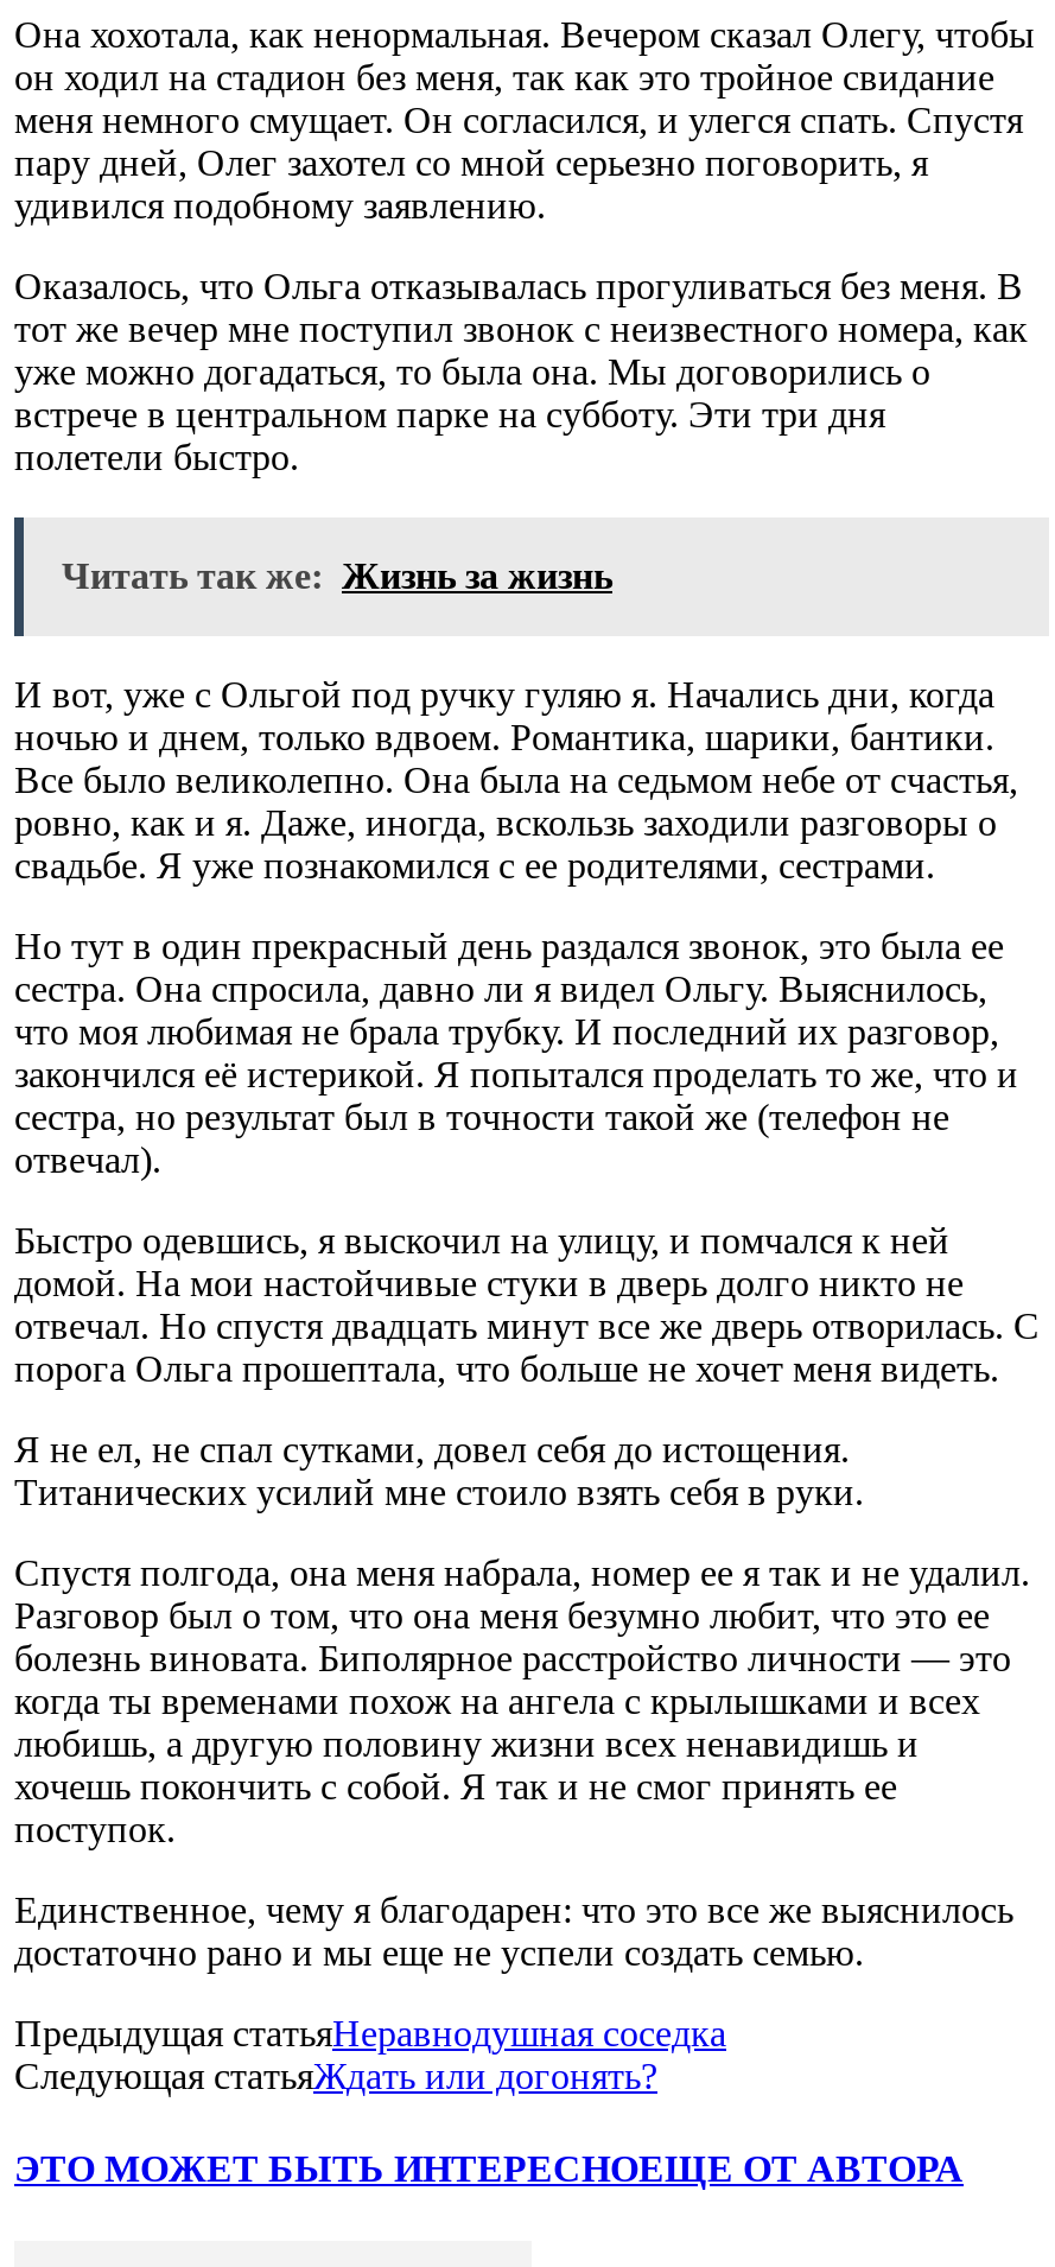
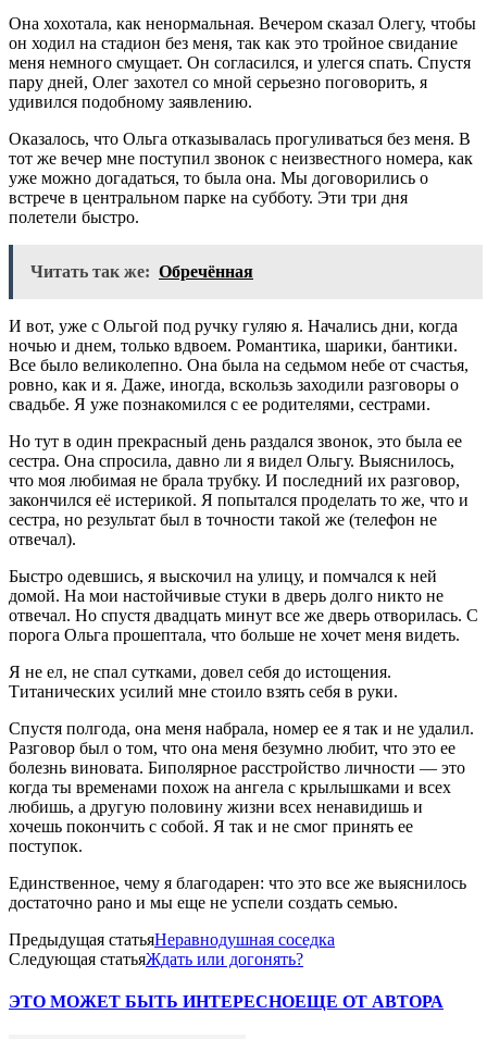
[62,555,612,595] Читать так же: Жизнь за жизнь -> [30,262,253,280] Читать так же: Обречённая

